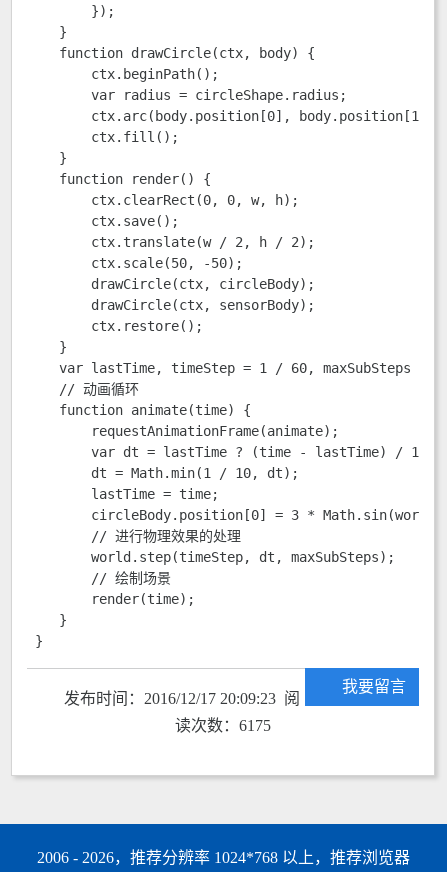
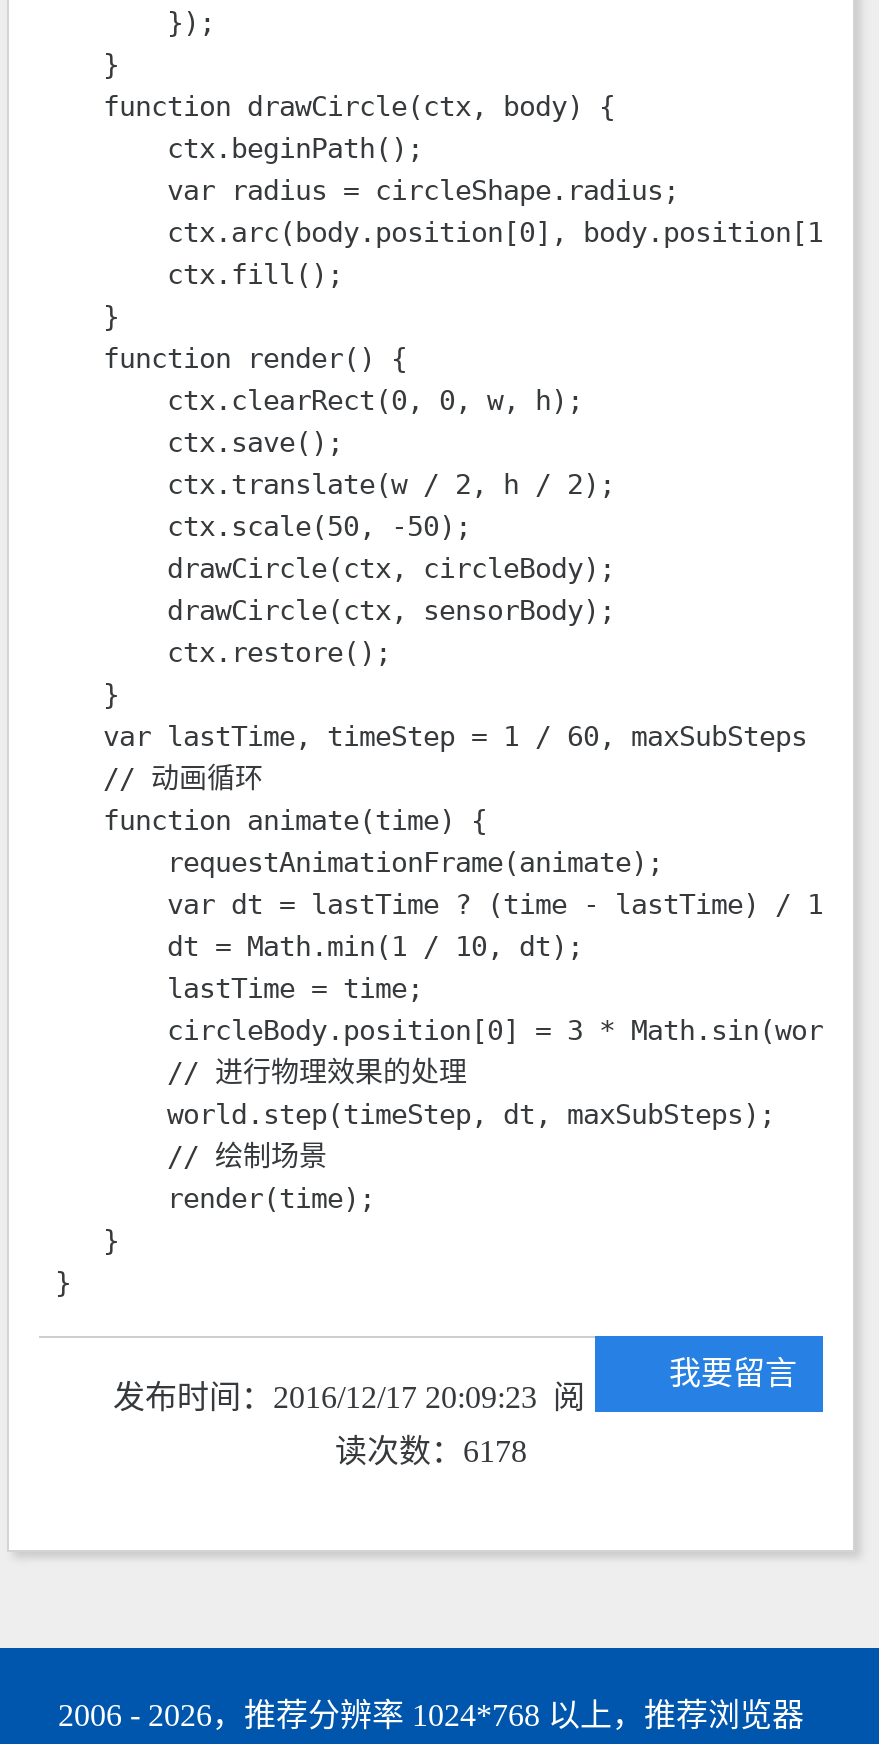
[175,717,271,734] 读次数：6175 -> [335,1434,527,1468] 读次数：6178

